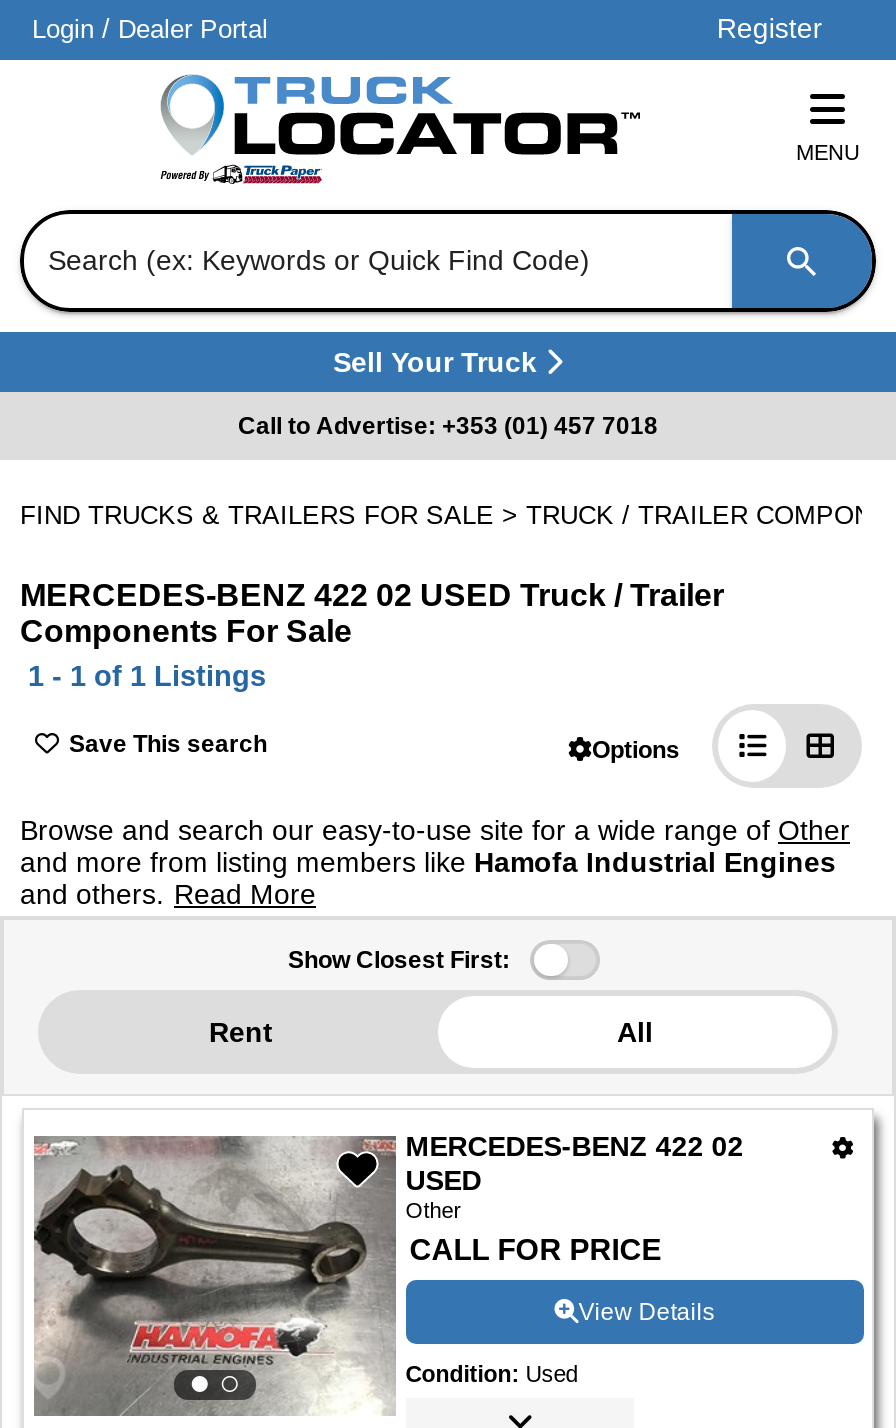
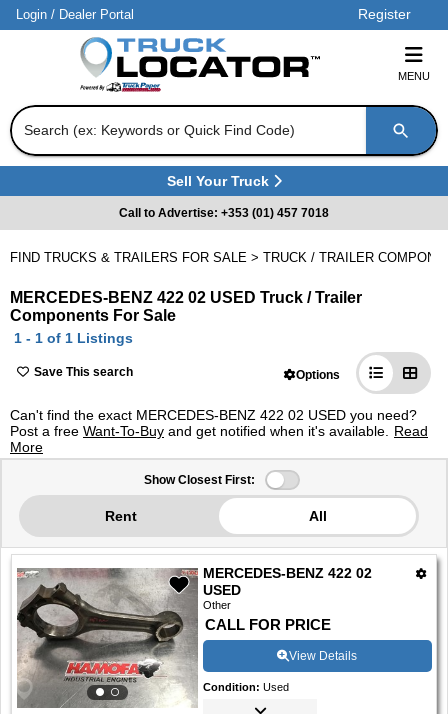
[20,814,850,910] Browse and search our easy-to-use site for a wide range of Other | and more from listing members like Hamofa Industrial Engines | and others. Read More -> [10,407,428,455] Can't find the exact MERCEDES-BENZ 422 02 USED you need? | Post a free Want-To-Buy and get notified when it's available. Read | More

